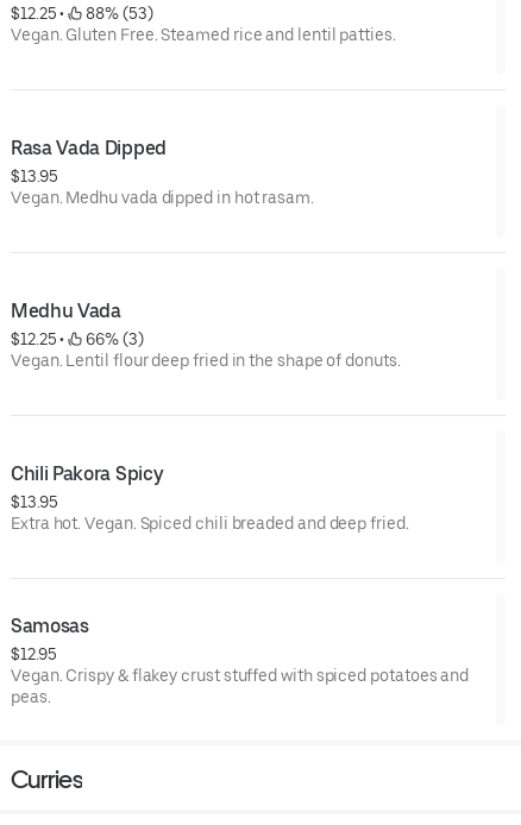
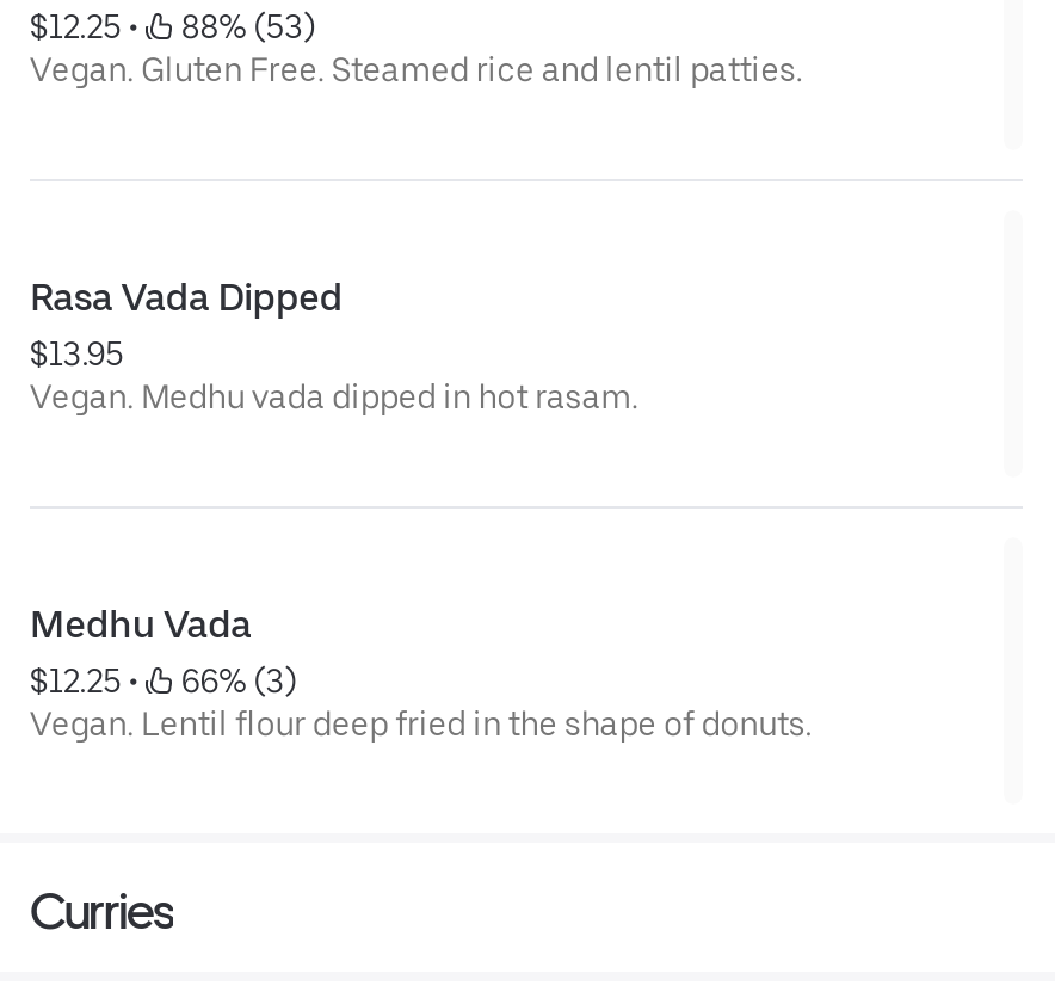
[11,463,409,533] Chili Pakora Spicy | $13.95 | Extra hot. Vegan. Spiced chili breaded and deep fried. -> none
[11,615,469,707] Samosas | $12.95 | Vegan. Crispy & flakey crust stuffed with spiced potatoes and | peas. -> none

